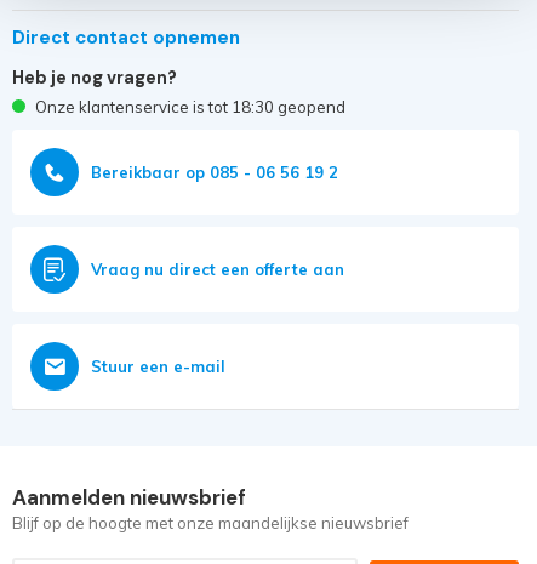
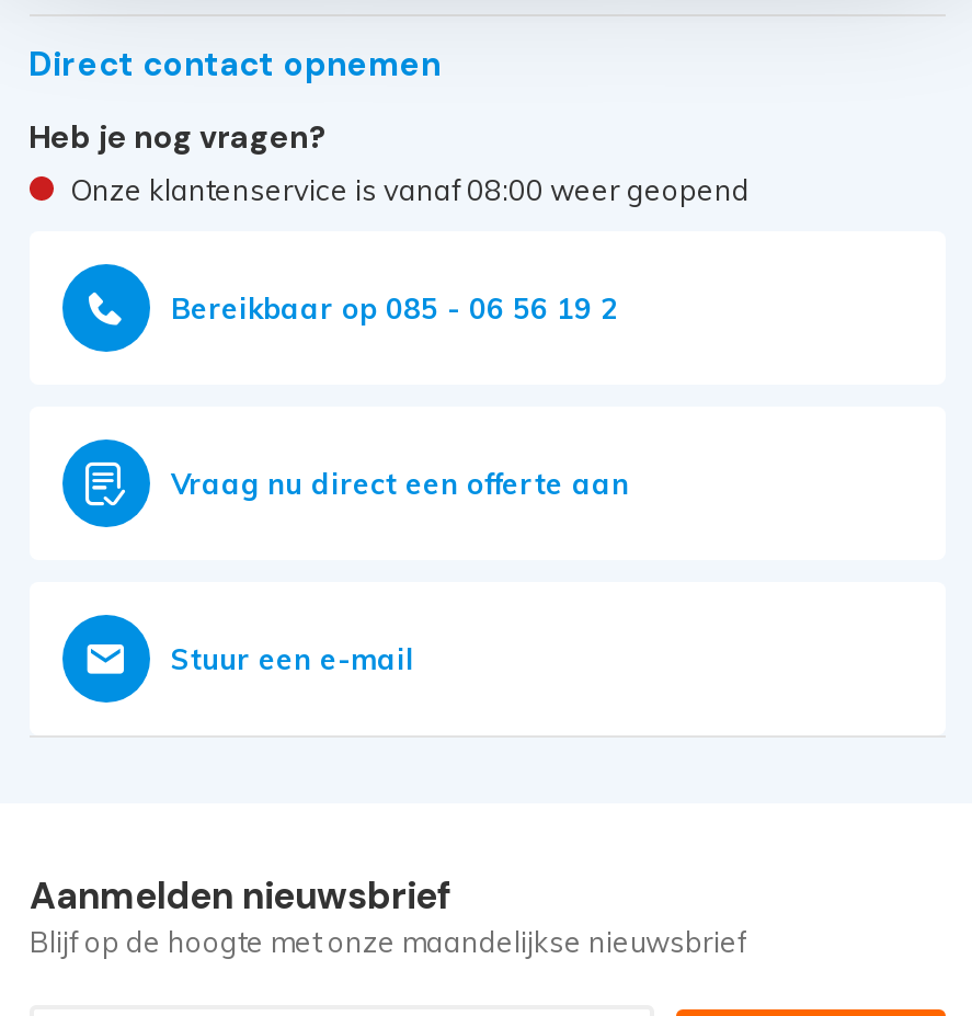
[35,97,345,116] Onze klantenservice is tot 18:30 geopend -> [70,172,750,207] Onze klantenservice is vanaf 08:00 weer geopend

